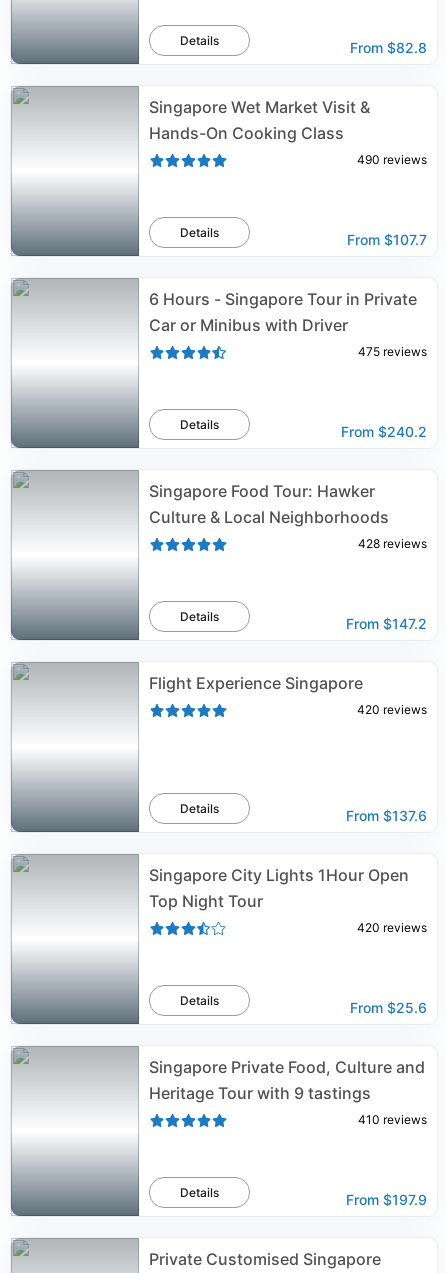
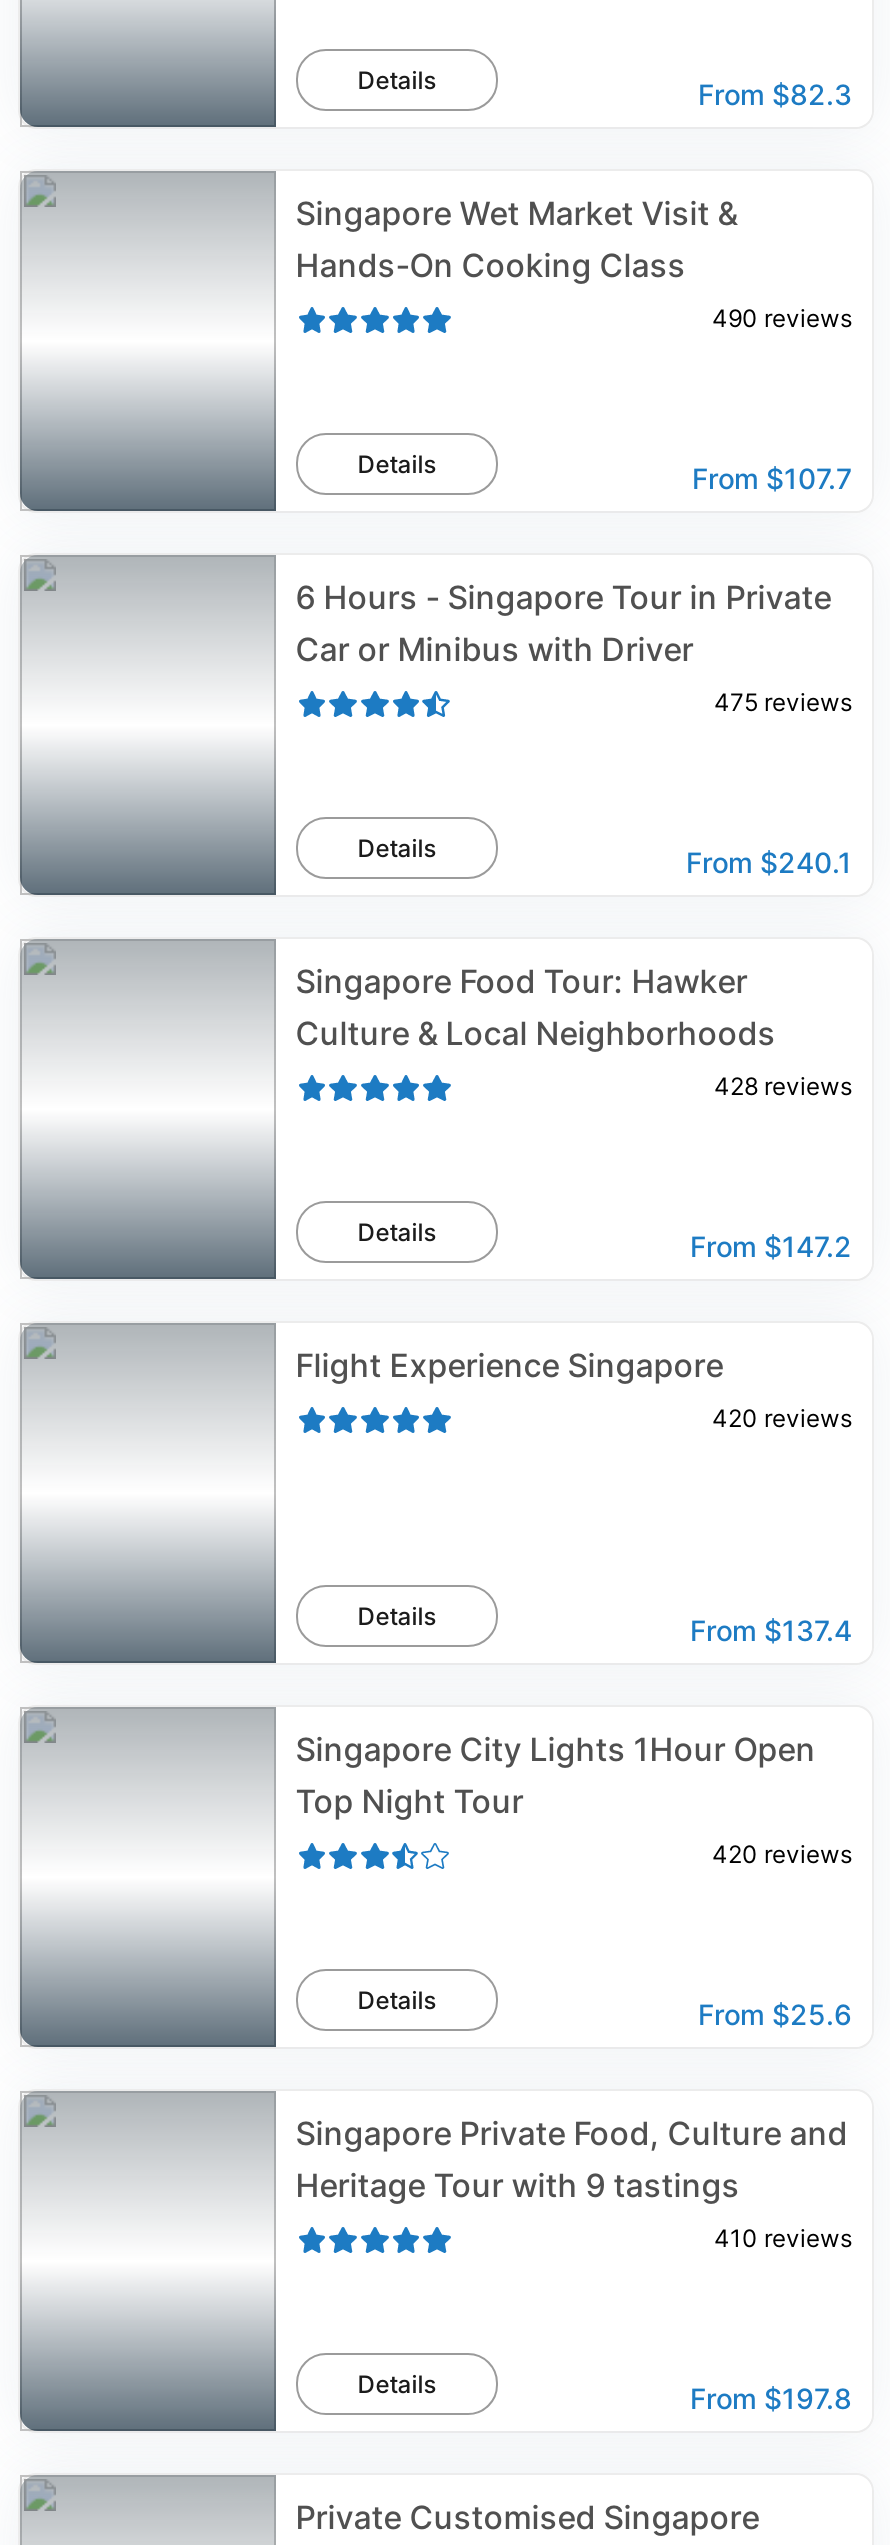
[350,39,427,56] From $82.8 -> [698,77,852,111] From $82.3
[341,423,427,440] From $240.2 -> [686,845,852,879] From $240.1
[346,807,427,824] From $137.6 -> [690,1613,852,1647] From $137.4
[346,1191,427,1208] From $197.9 -> [690,2381,852,2415] From $197.8

